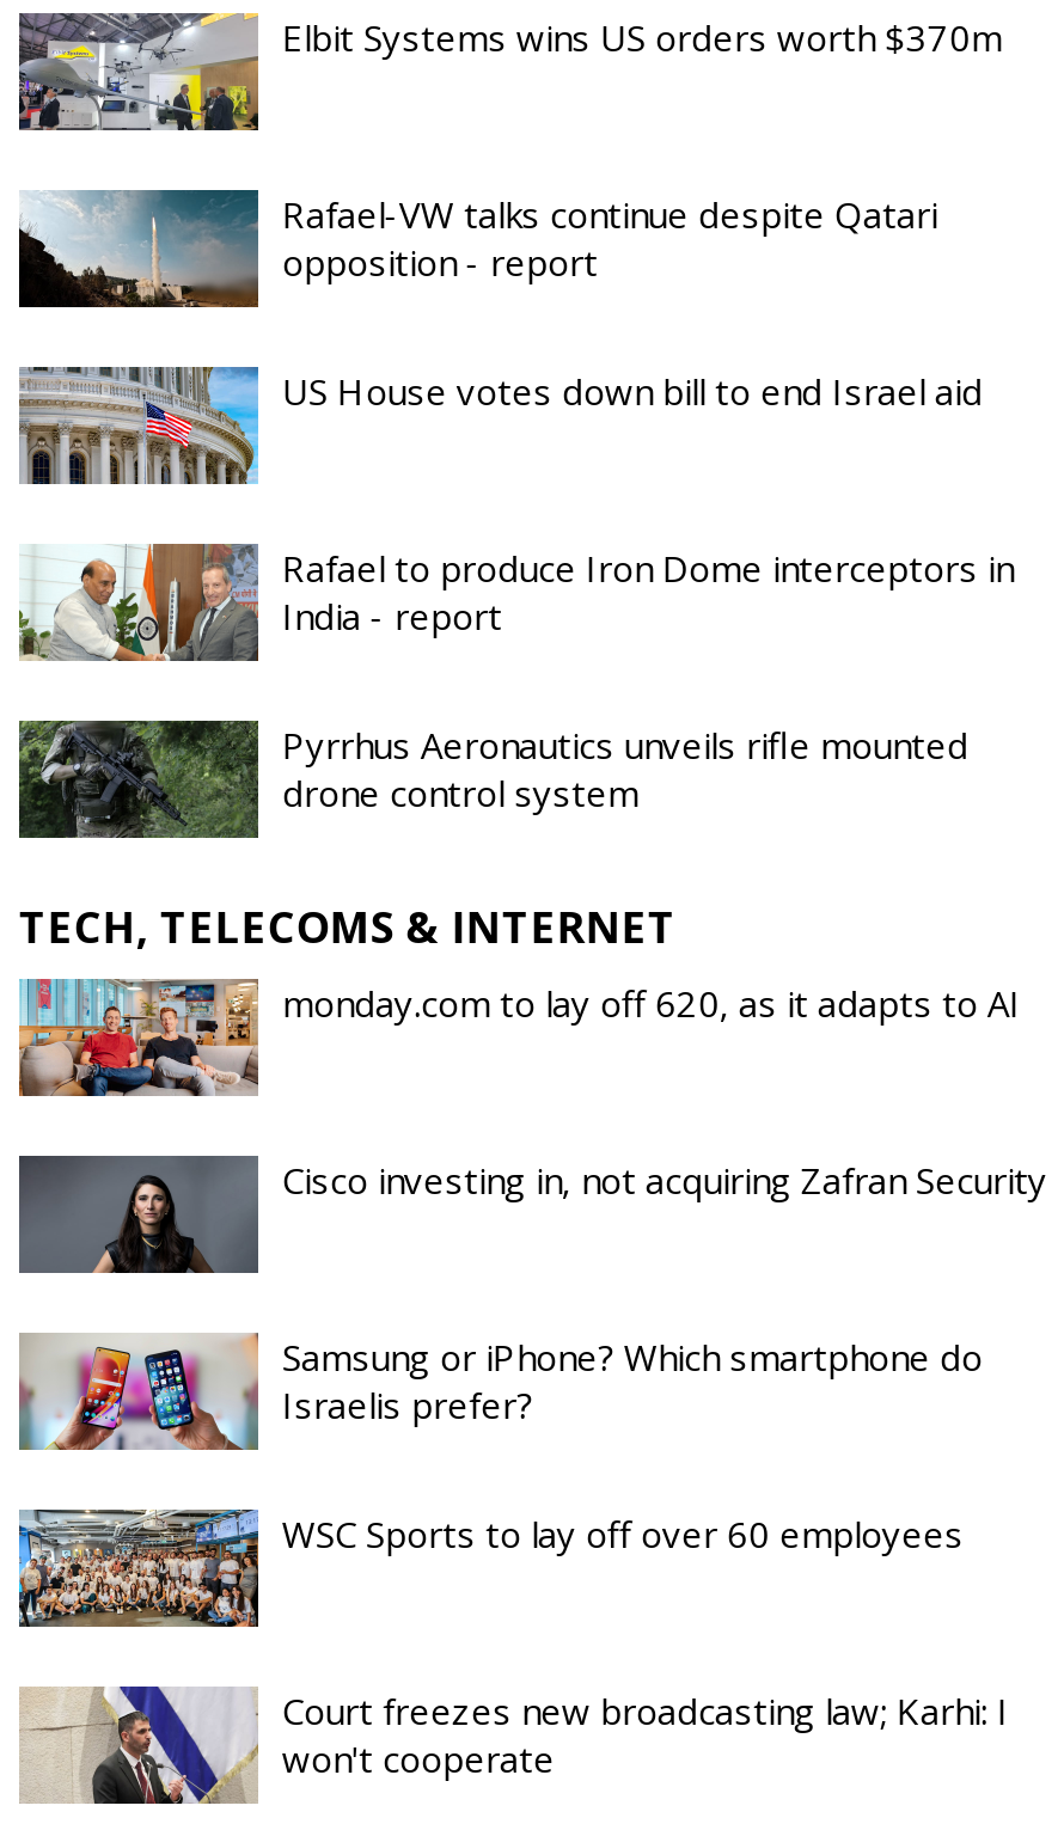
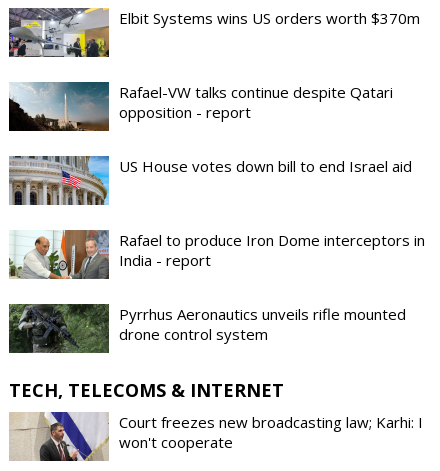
[19,977,1021,1098] [image] | monday.com to lay off 620, as it adapts to AI -> none
[17,1153,1047,1275] [image] | Cisco investing in, not acquiring Zafran Security -> none
[17,1332,982,1557] [image] | Samsung or iPhone? Which smartphone do | Israelis prefer? | WSC Sports to lay off over 60 employees -> none
[17,1507,261,1629] [image] -> none

